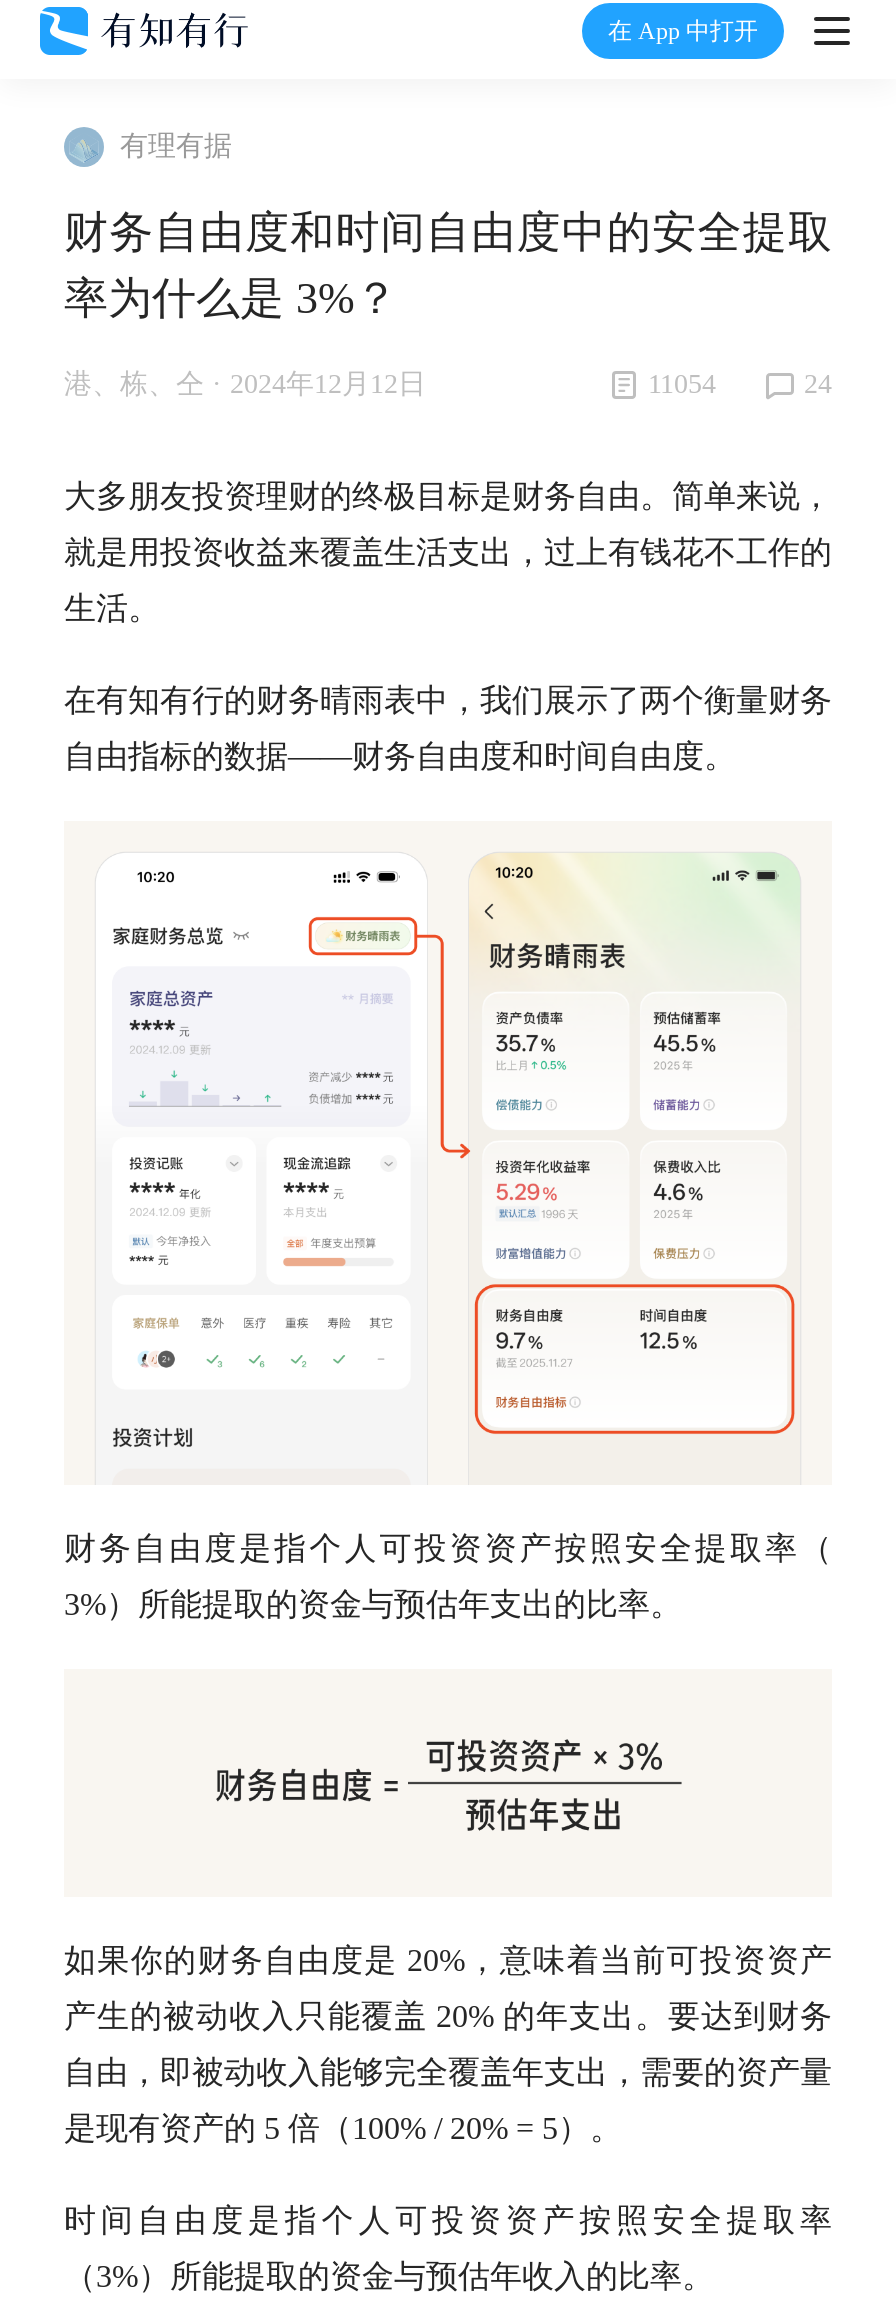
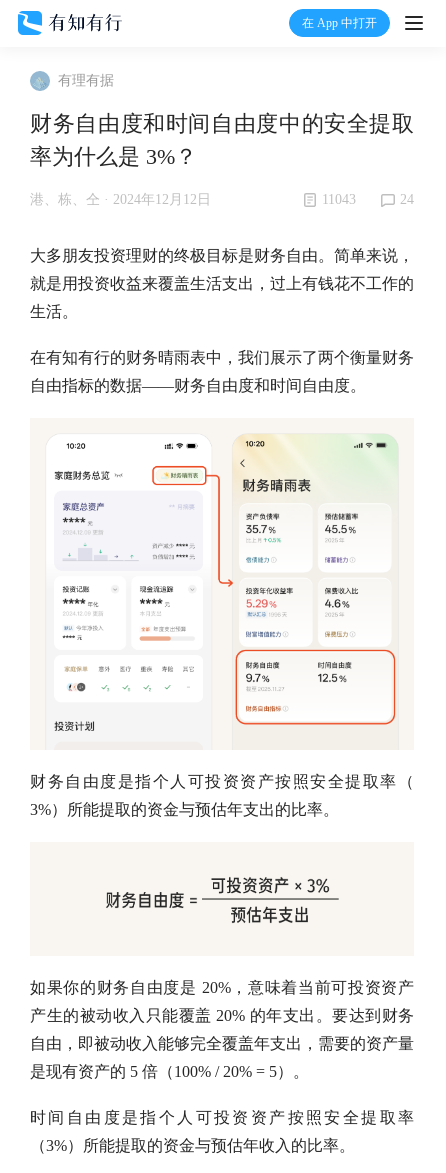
[648,368,716,398] 11054 -> [322,191,356,206] 11043

